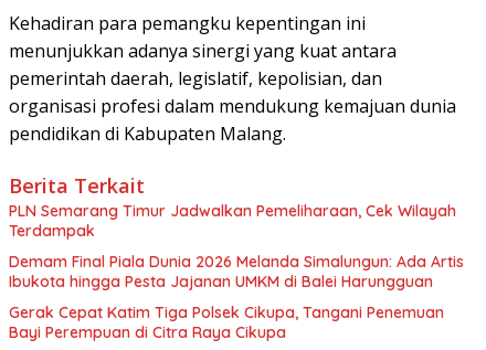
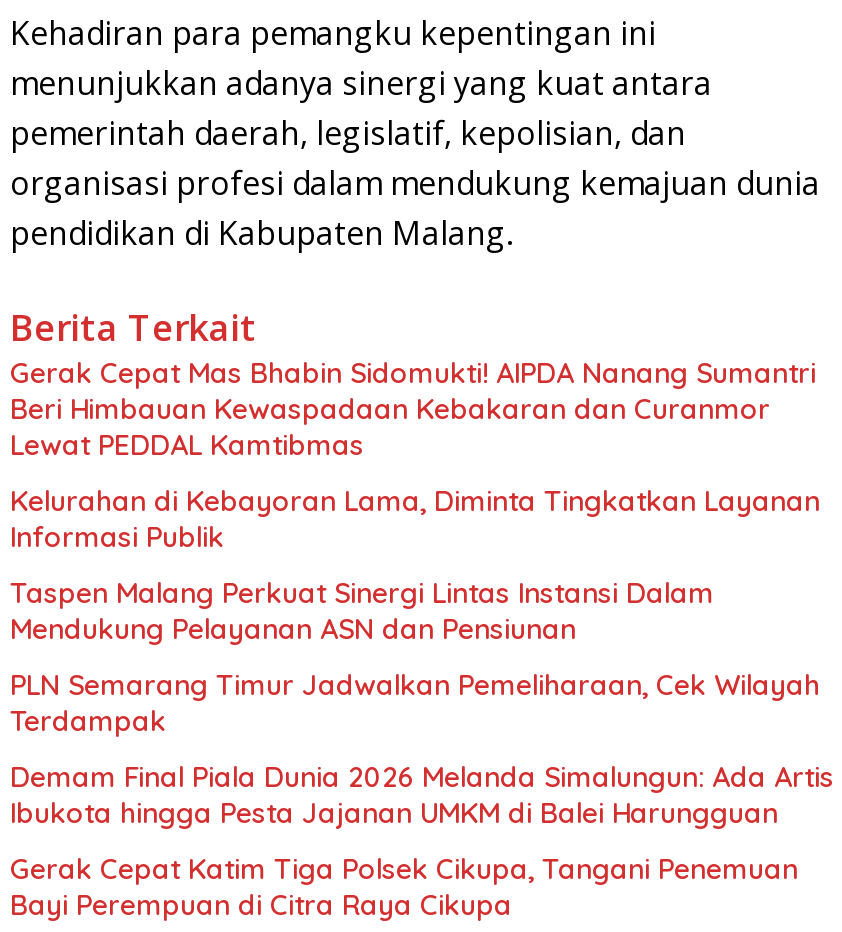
none -> [10,355,820,647] Gerak Cepat Mas Bhabin Sidomukti! AIPDA Nanang Sumantri | Beri Himbauan Kewaspadaan Kebakaran dan Curanmor | Lewat PEDDAL Kamtibmas | Kelurahan di Kebayoran Lama, Diminta Tingkatkan Layanan | Informasi Publik | Taspen Malang Perkuat Sinergi Lintas Instansi Dalam | Mendukung Pelayanan ASN dan Pensiunan

